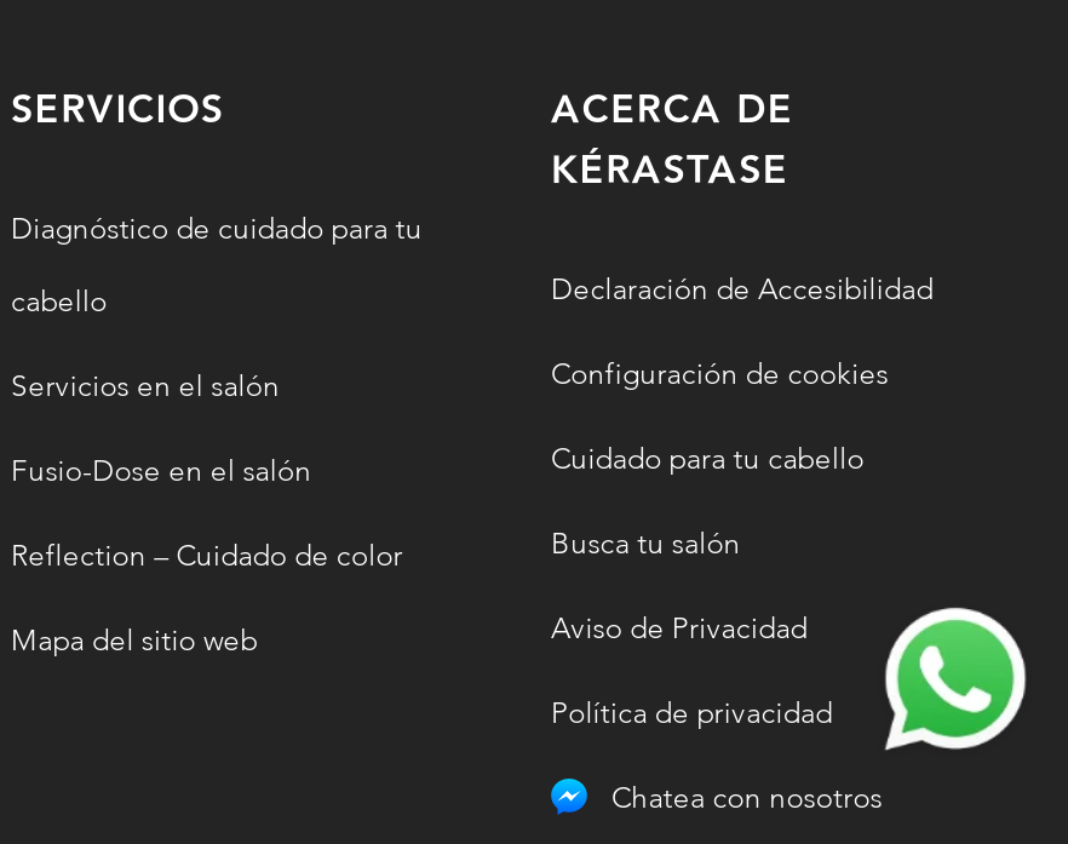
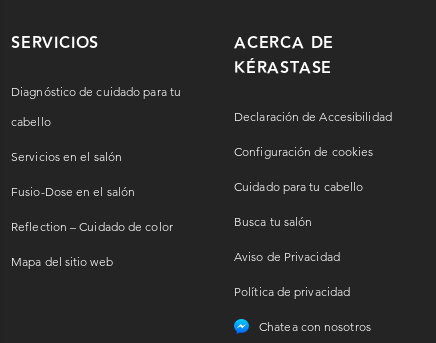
[883,604,1028,752] [image] -> none

